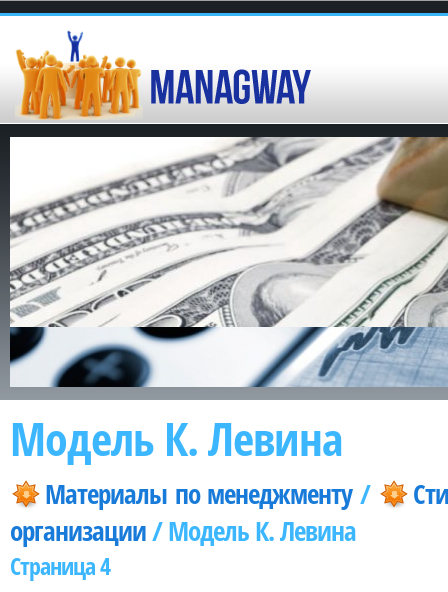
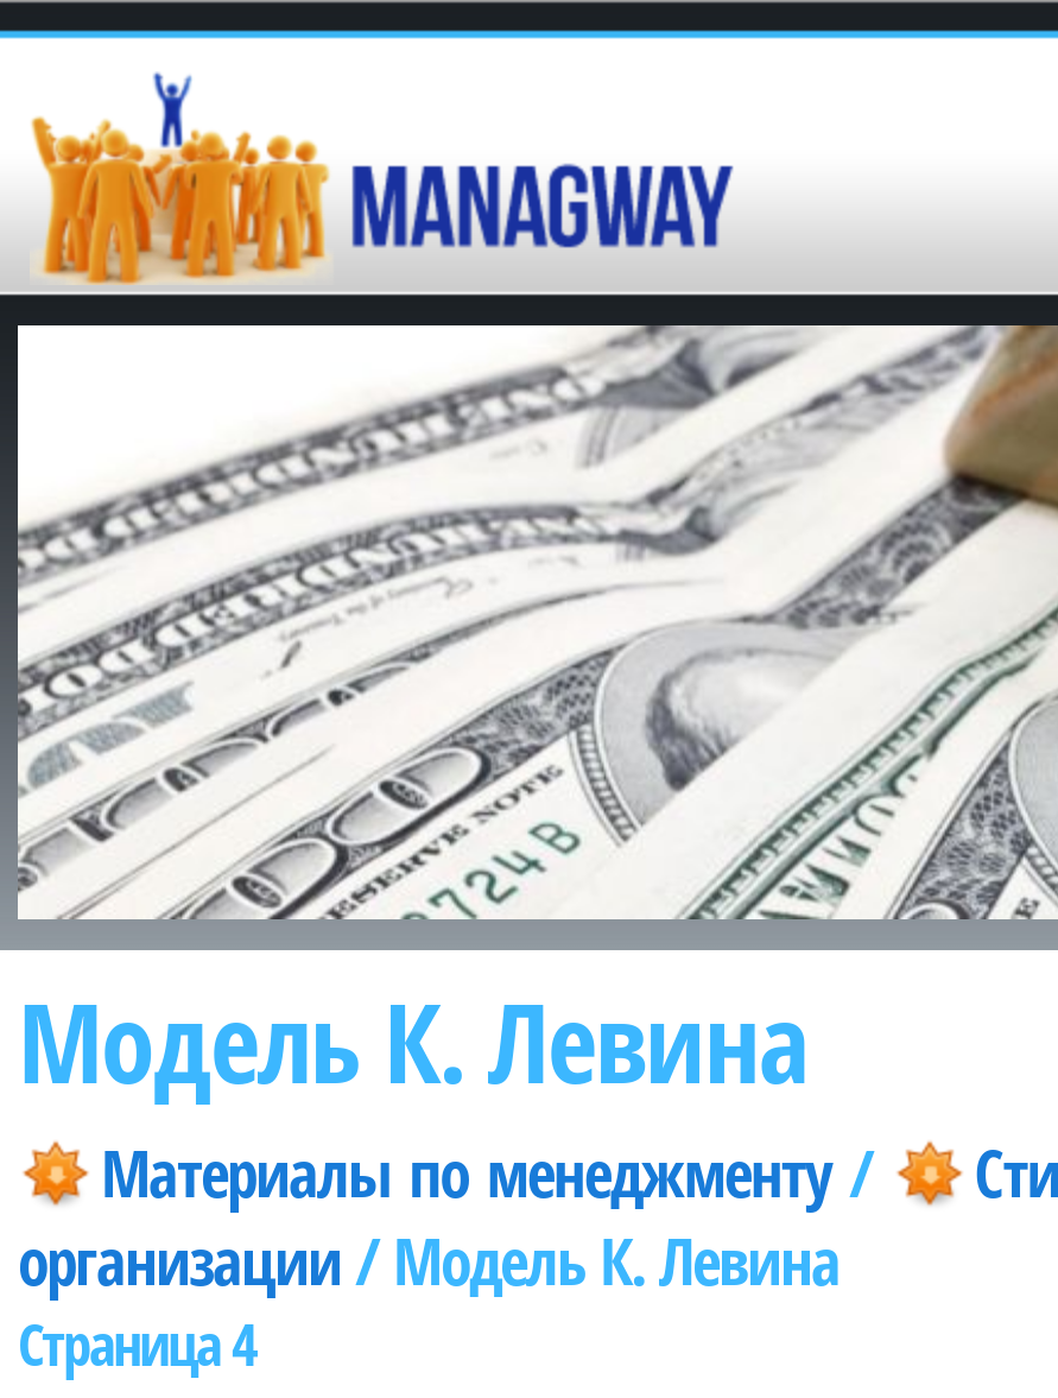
[9,137,445,388] [image] -> [15,325,1051,922] [image]

